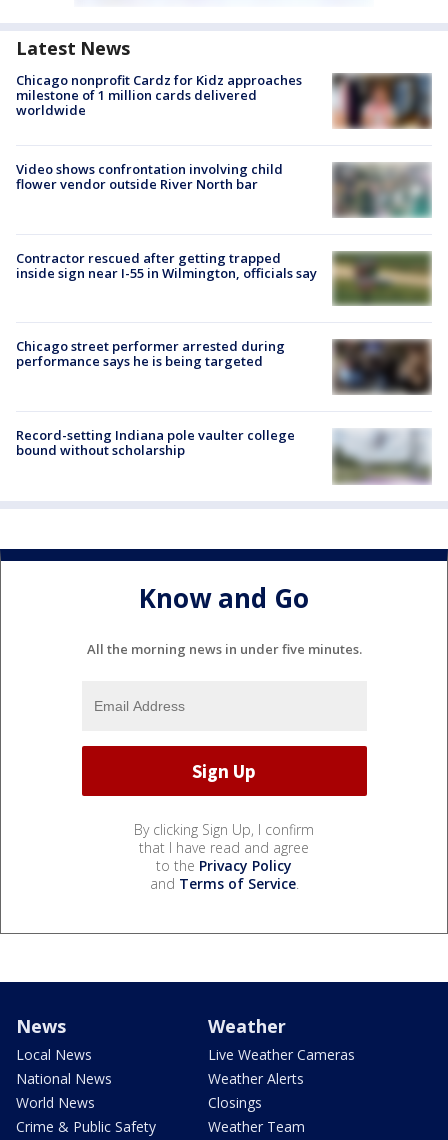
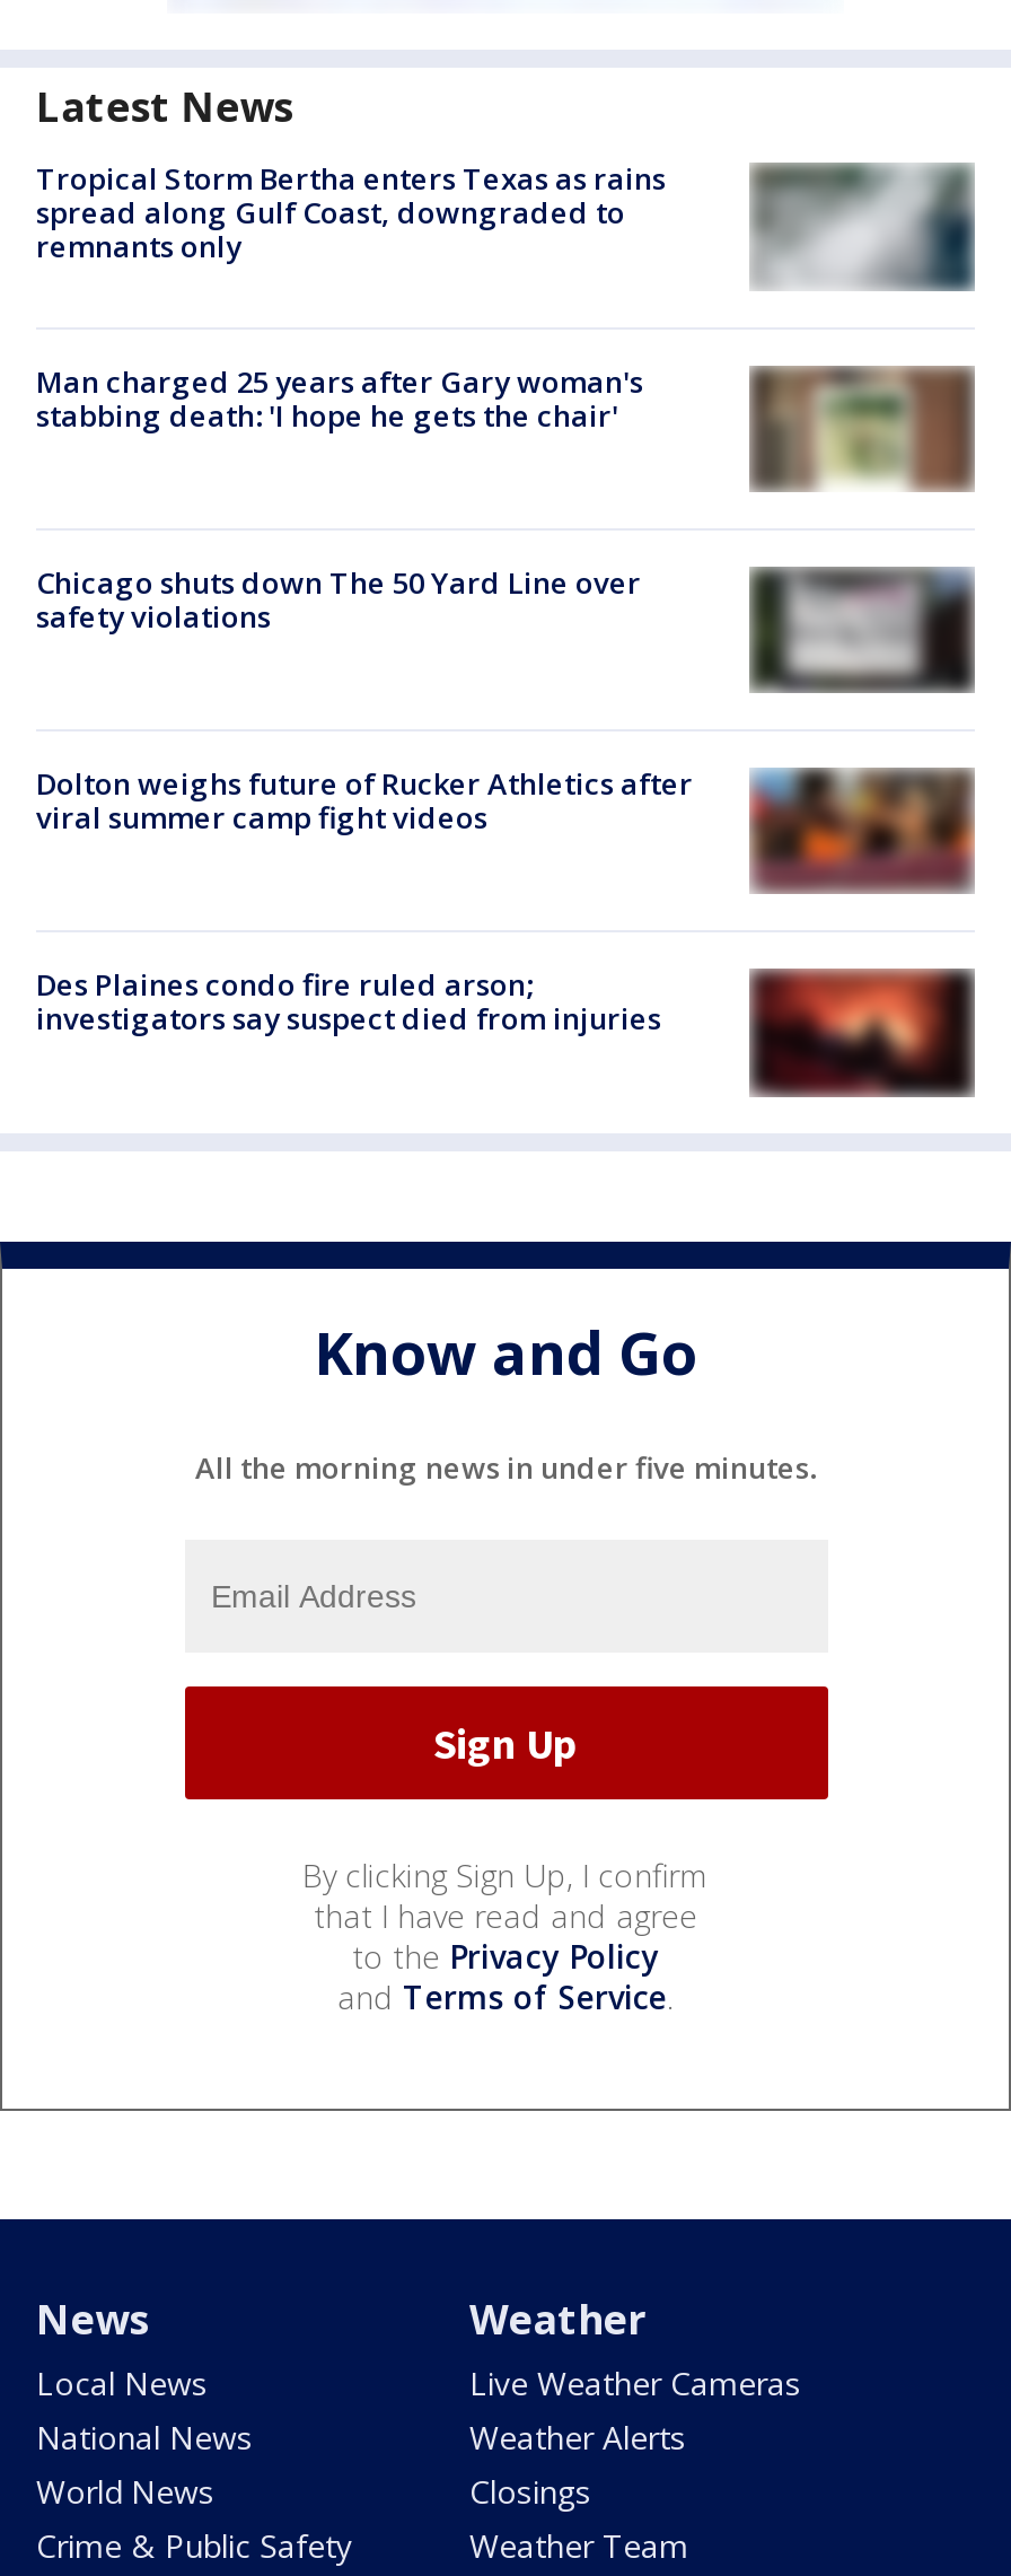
[16,71,432,129] [image] | Chicago nonprofit Cardz for Kidz approaches | milestone of 1 million cards delivered | worldwide -> [36,159,973,292] [image] | Tropical Storm Bertha enters Texas as rains | spread along Gulf Coast, downgraded to | remnants only
[16,160,283,193] Video shows confrontation involving child | flower vendor outside River North bar -> [36,361,643,435] Man charged 25 years after Gary woman's | stabbing death: 'I hope he gets the chair'
[335,164,432,218] [image] -> [754,367,975,493] [image]
[16,249,317,282] Contractor rescued after getting trapped | inside sign near I-55 in Wilmington, officials say -> [36,562,641,637] Chicago shuts down The 50 Yard Line over | safety violations
[332,253,432,305] [image] -> [749,570,975,690] [image]
[16,337,285,370] Chicago street performer arrested during | performance says he is being targeted -> [36,764,693,838] Dolton weighs future of Rucker Athletics after | viral summer camp fight videos
[333,339,432,393] [image] -> [751,769,975,891] [image]
[16,426,431,484] [image] | Record-setting Indiana pole vaulter college | bound without scholarship -> [36,965,975,1098] [image] | Des Plaines condo fire ruled arson; | investigators say suspect died from injuries

